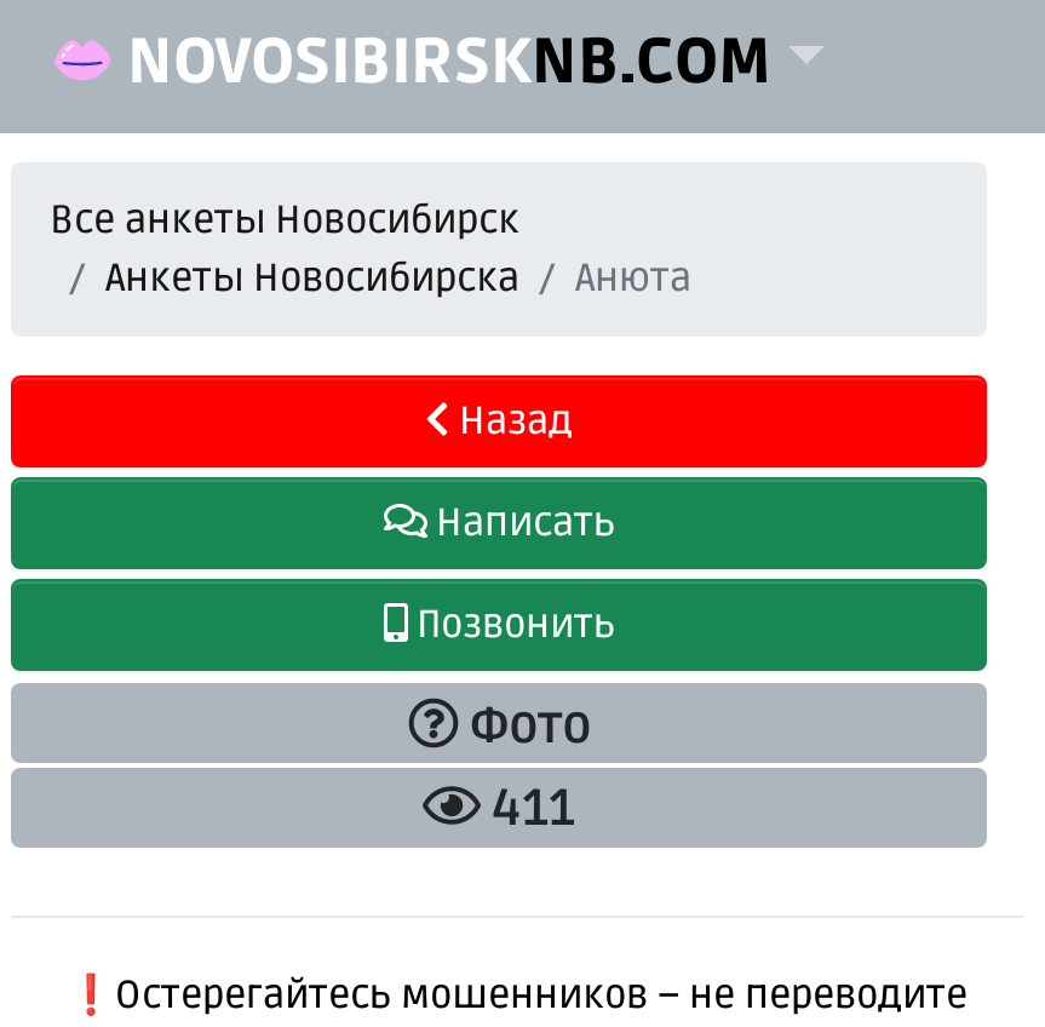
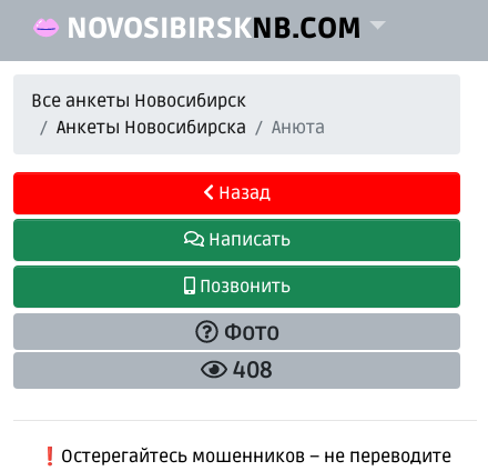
[480,778,575,839] 411 -> [227,357,273,385] 408

